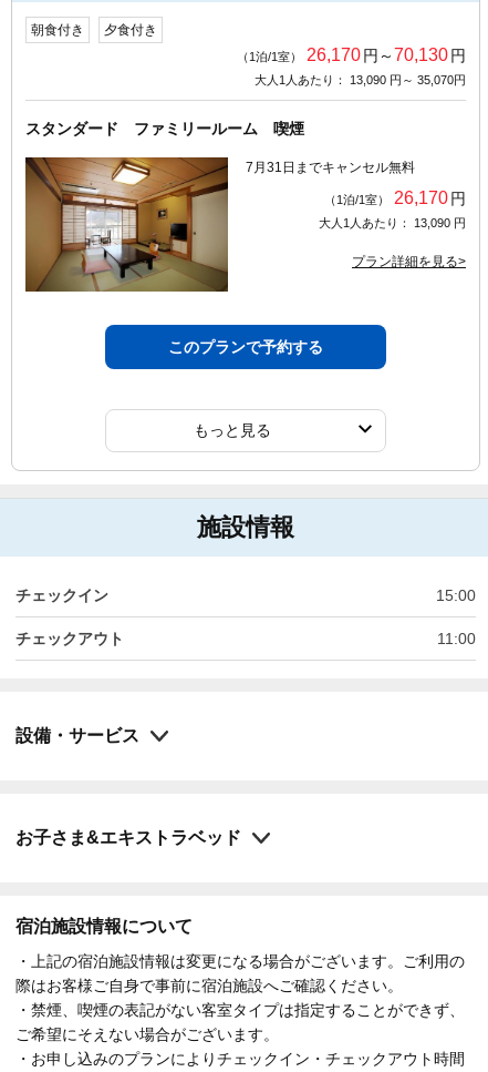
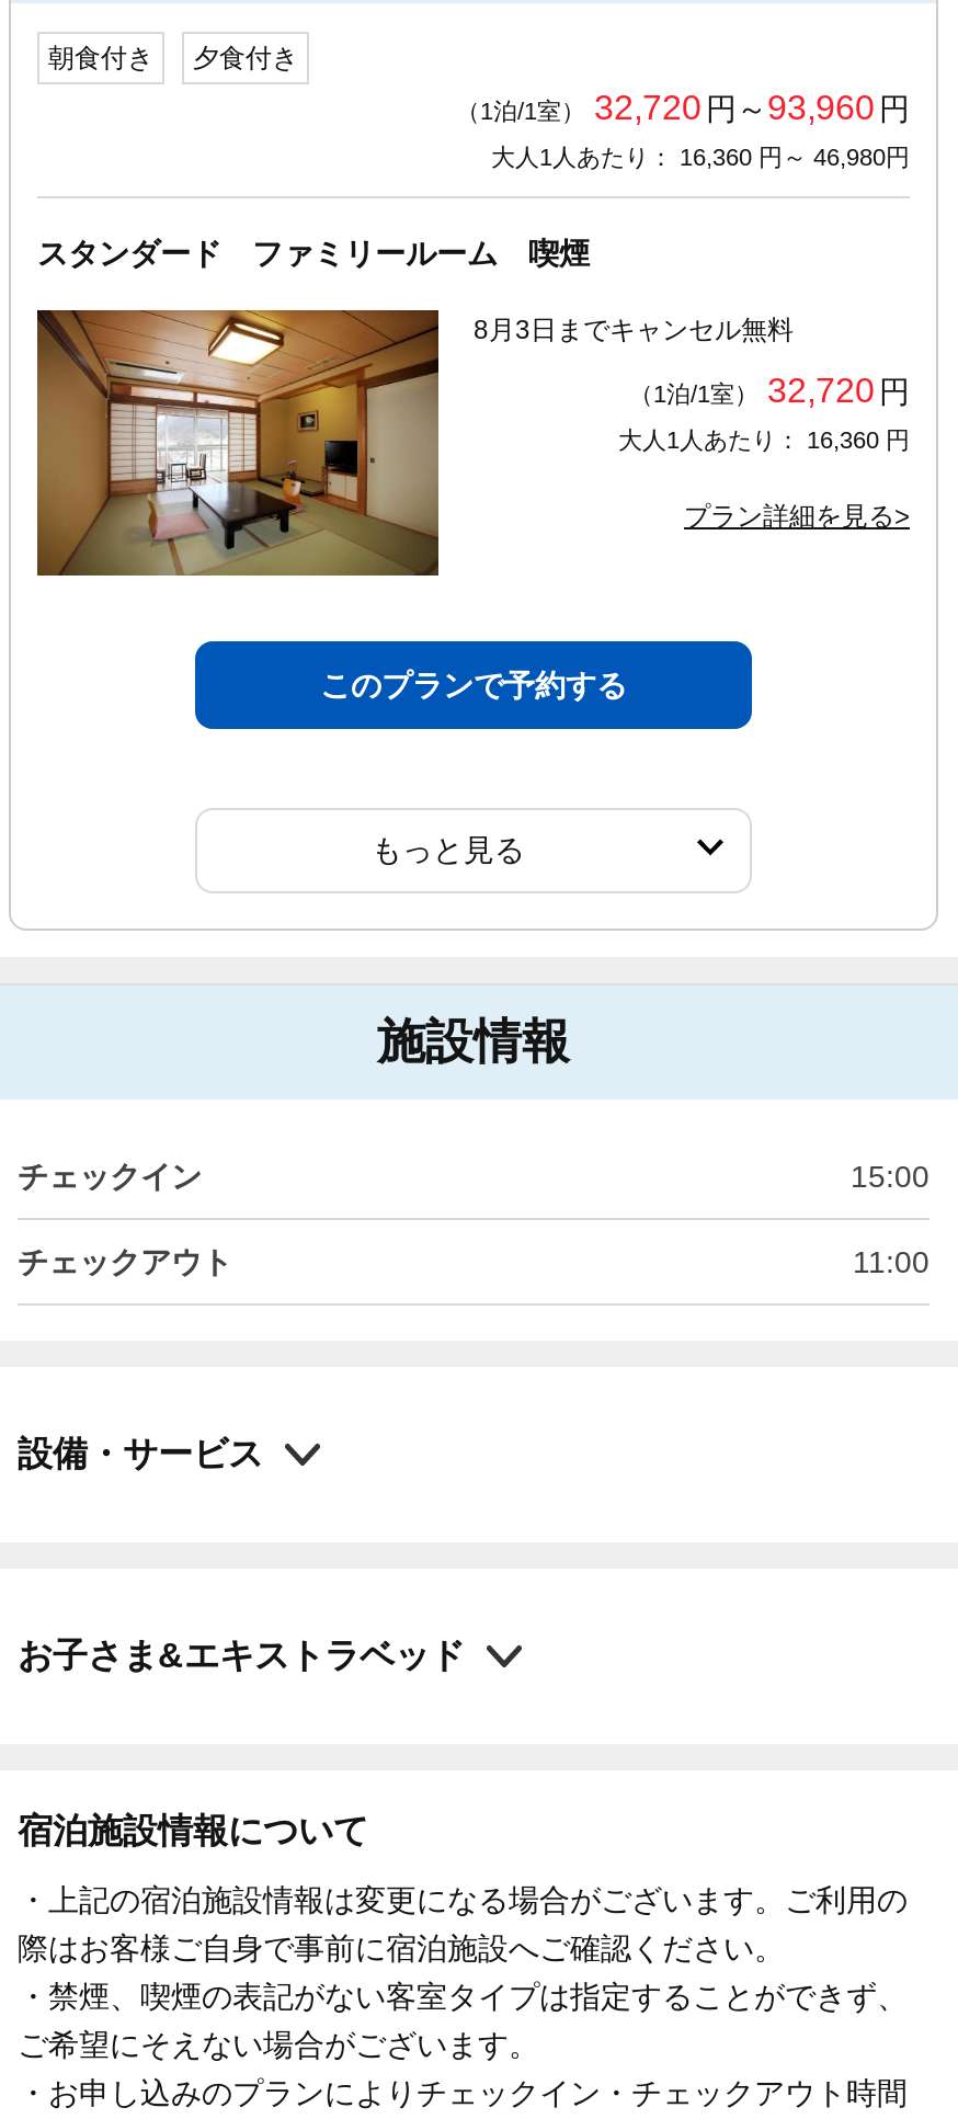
[237,45,466,64] （1泊/1室） 26,170 円～70,130 円 -> [456,88,910,125] （1泊/1室） 32,720 円～93,960 円
[255,73,466,86] 大人1人あたり： 13,090 円～ 35,070円 -> [491,143,910,169] 大人1人あたり： 16,360 円～ 46,980円
[246,159,415,175] 7月31日までキャンセル無料 -> [474,314,794,344] 8月3日までキャンセル無料
[324,188,466,207] （1泊/1室） 26,170 円 -> [629,371,910,408] （1泊/1室） 32,720 円
[319,216,466,229] 大人1人あたり： 13,090 円 -> [618,426,910,452] 大人1人あたり： 16,360 円

